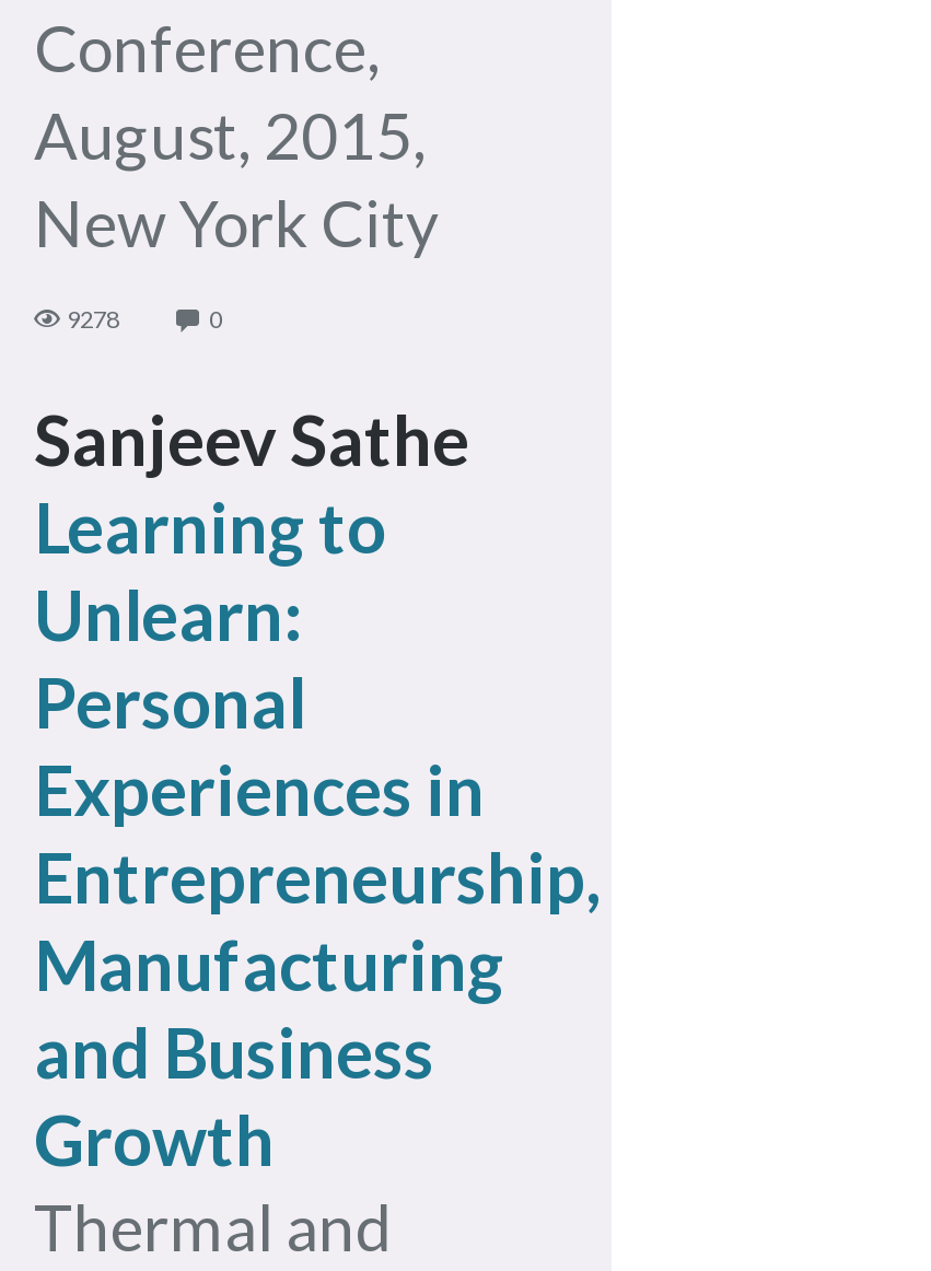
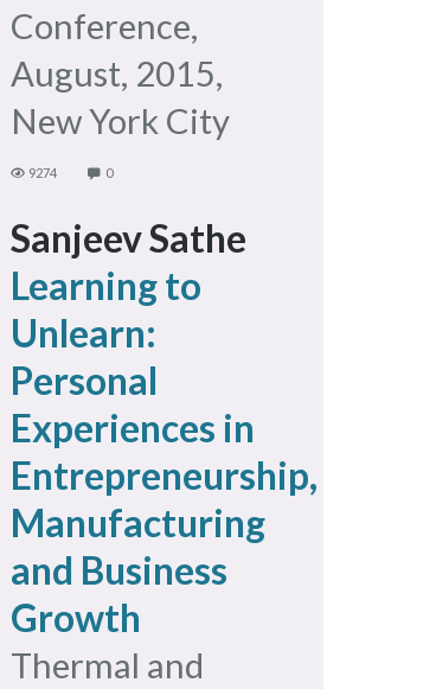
[67,304,119,332] 9278 -> [28,165,57,180] 9274

